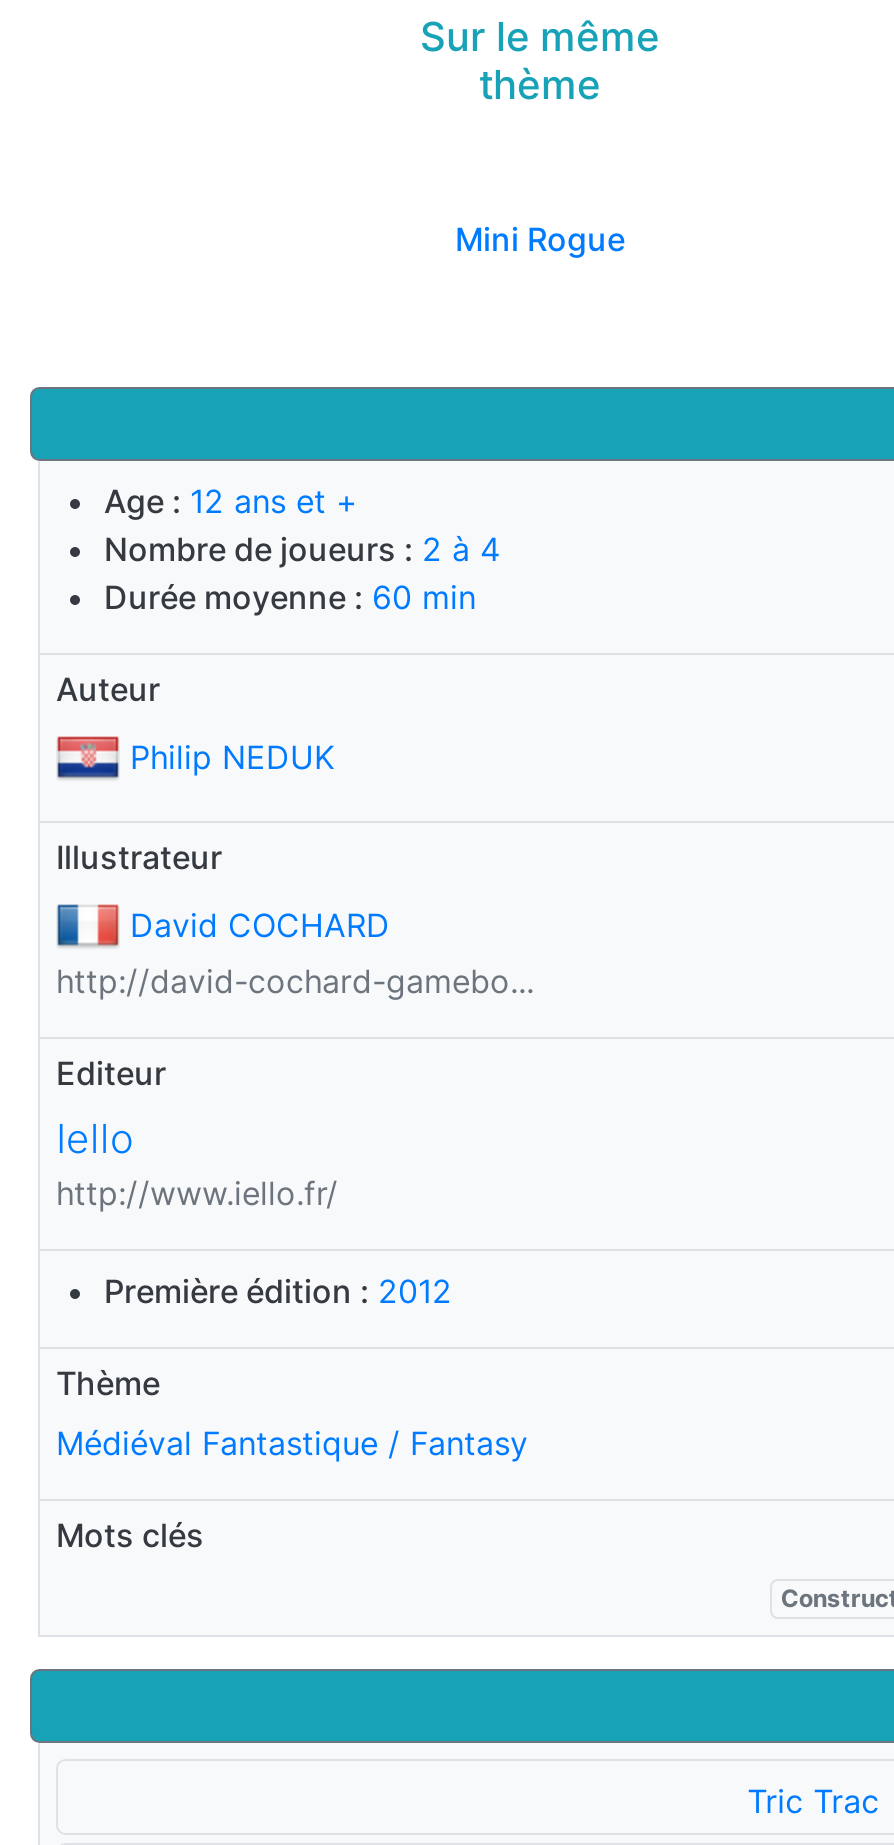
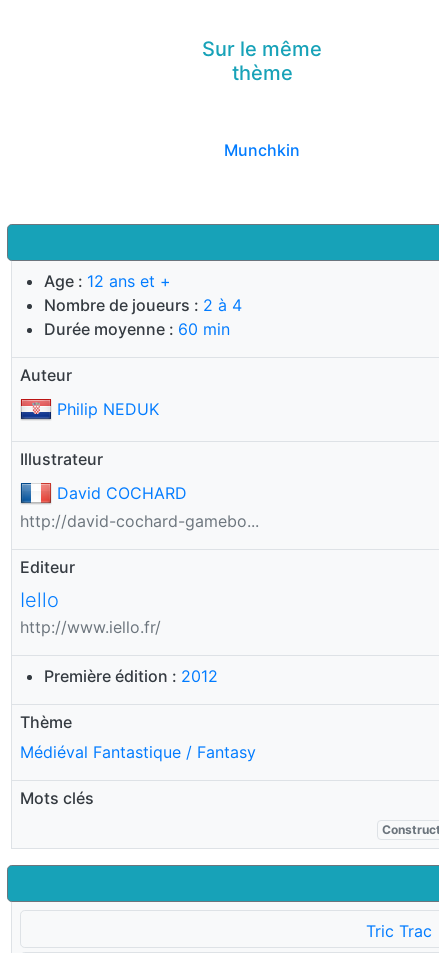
[455,219,625,259] Mini Rogue -> [224,140,300,160] Munchkin

